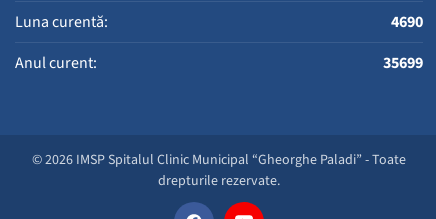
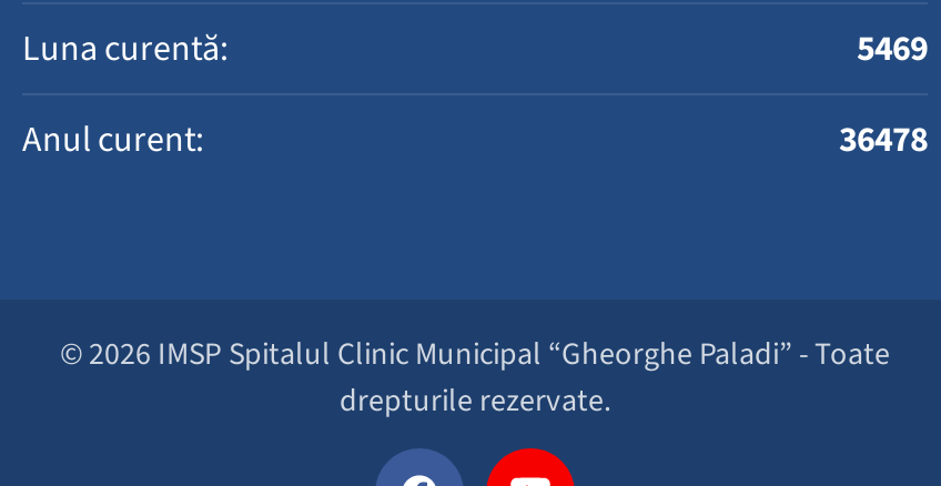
[391,11,423,33] 4690 -> [857,24,928,73] 5469
[383,52,423,74] 35699 -> [839,115,928,164] 36478

